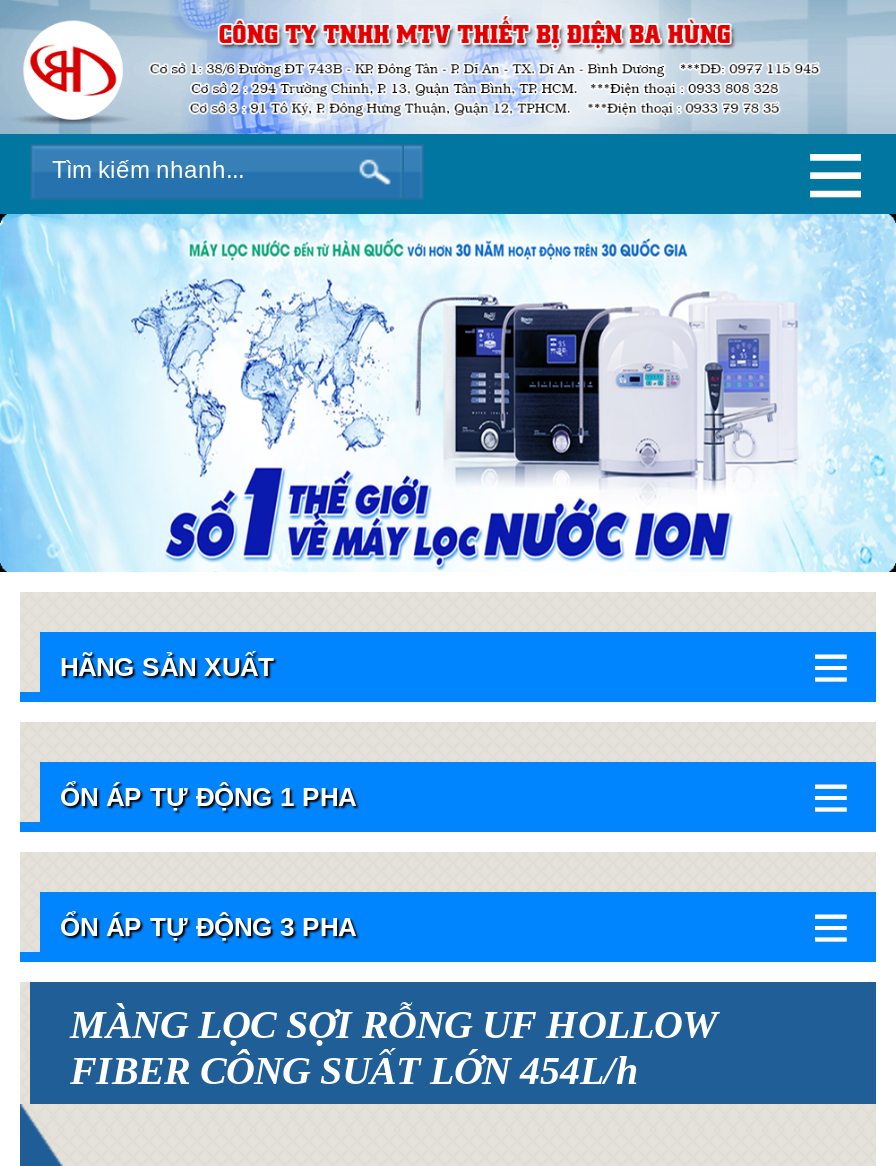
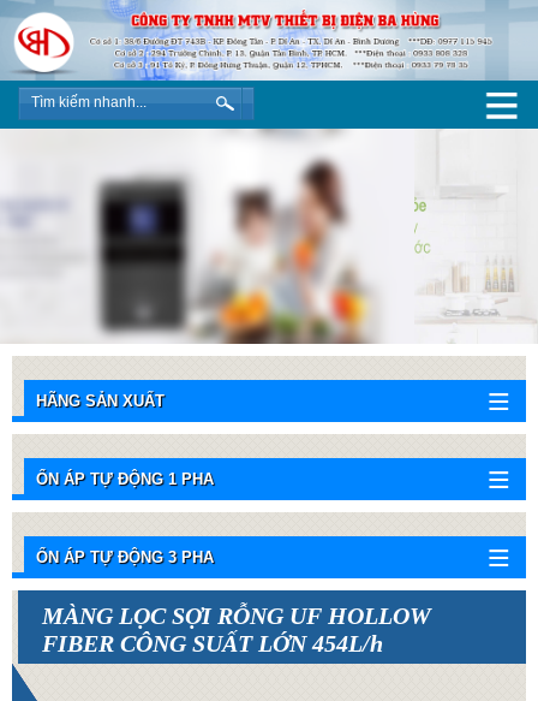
[6,212,890,574] [image] -> [4,127,534,345] [image]

